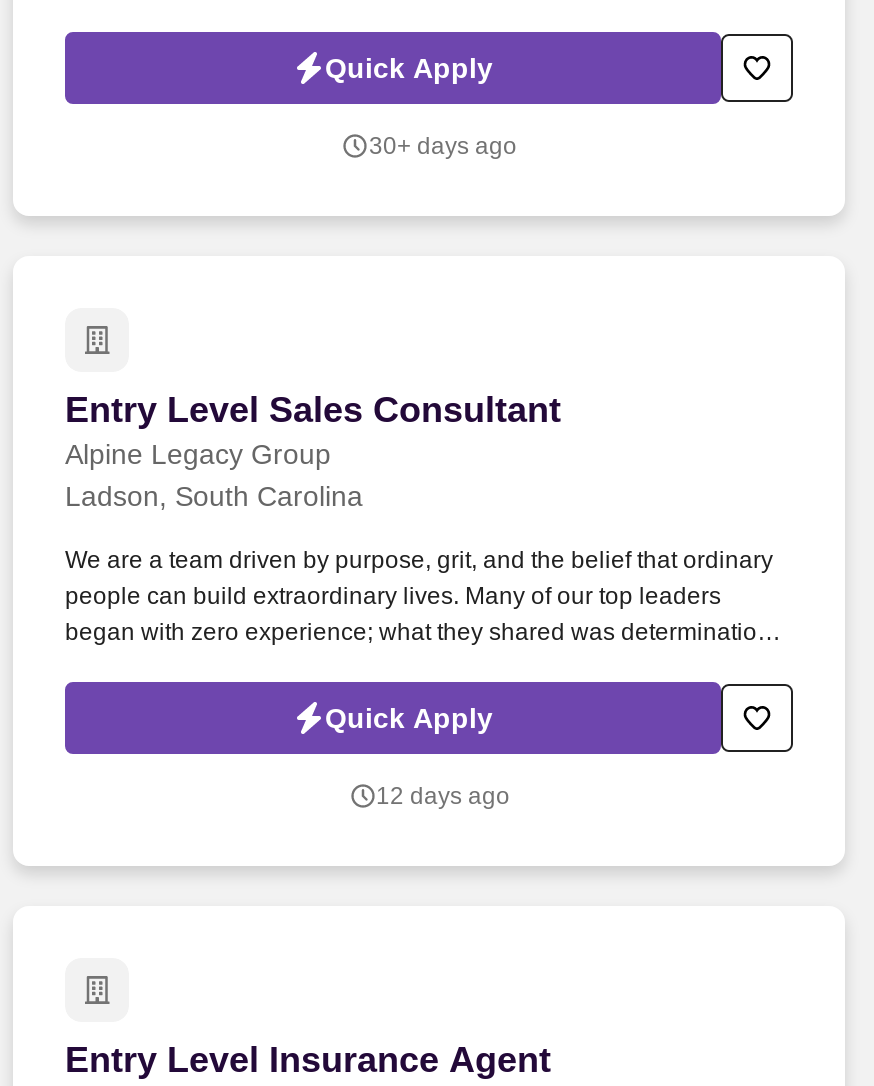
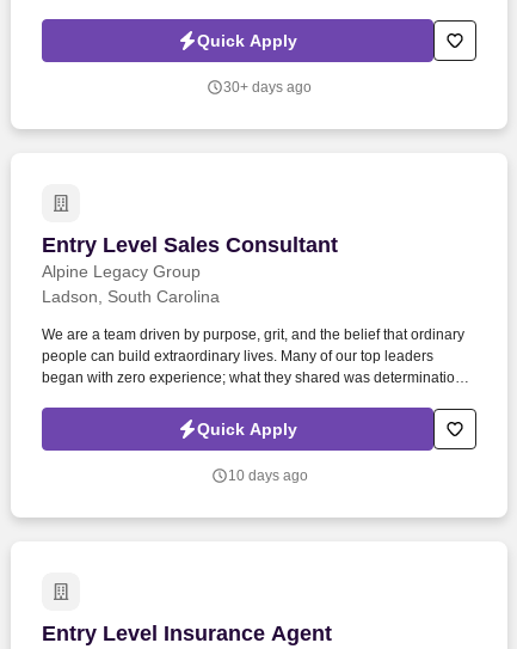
[376,782,510,810] 12 days ago -> [227,467,307,484] 10 days ago

